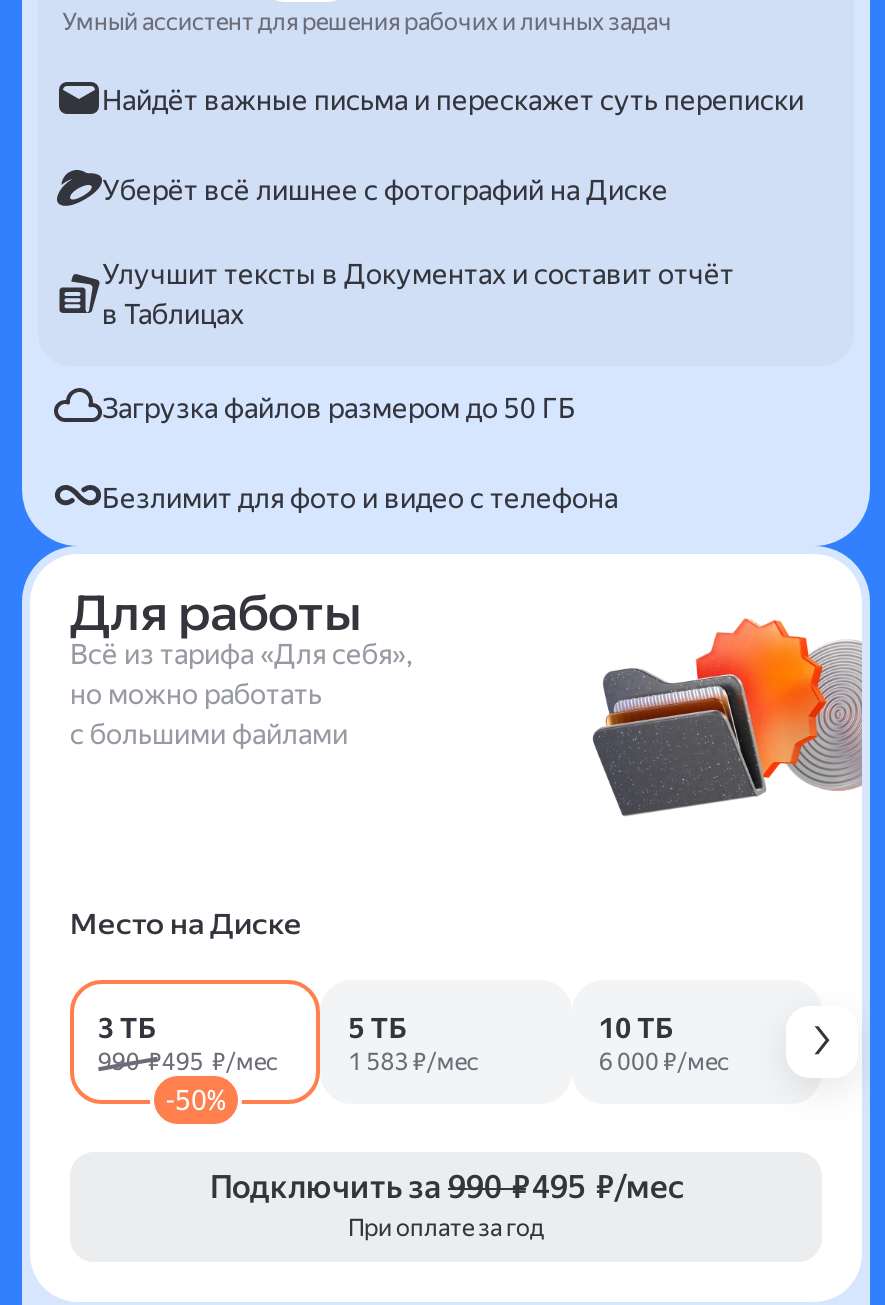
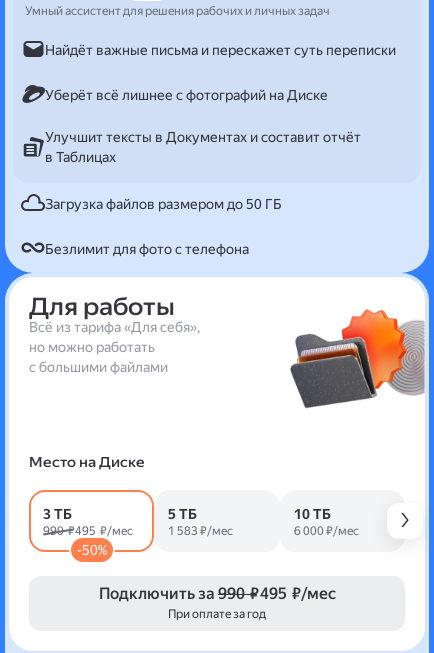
[102,481,618,513] Безлимит для фото и видео с телефона -> [45,240,249,256] Безлимит для фото с телефона

